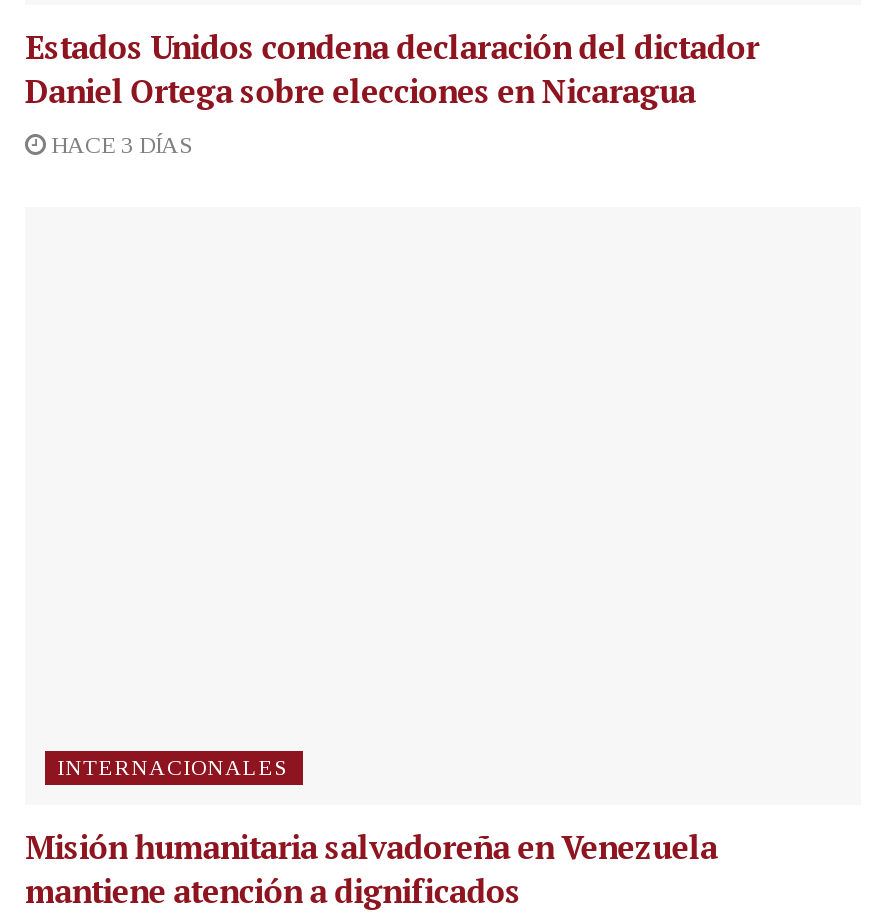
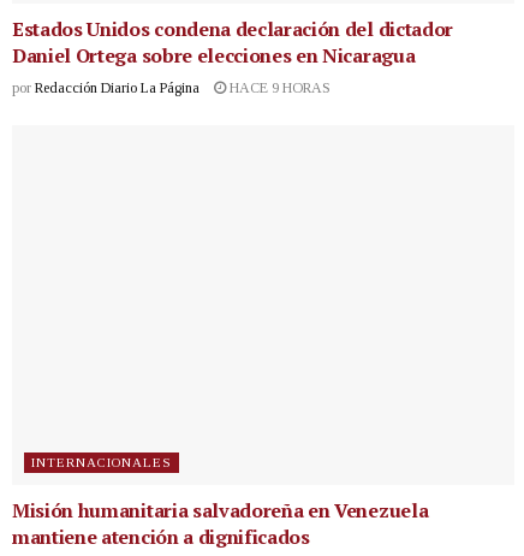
[45,131,193,159] HACE 3 DÍAS -> [12,79,331,96] por Redacción Diario La Página | HACE 9 HORAS

